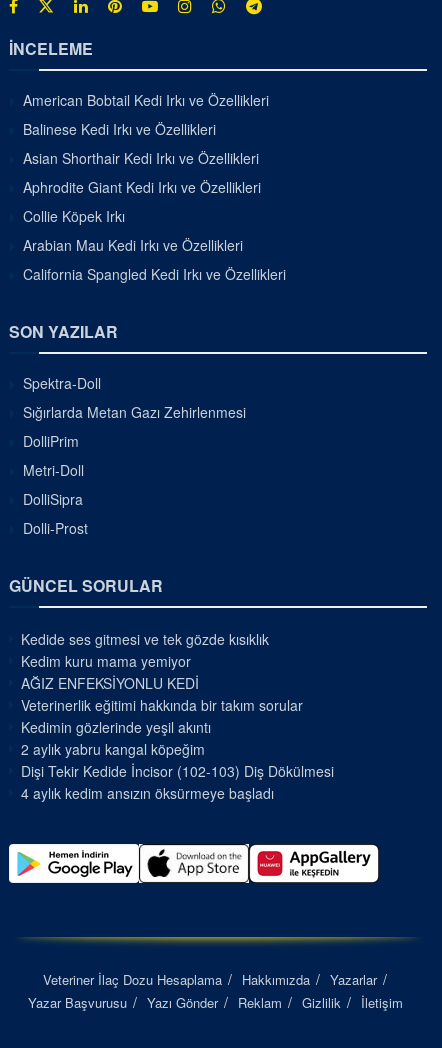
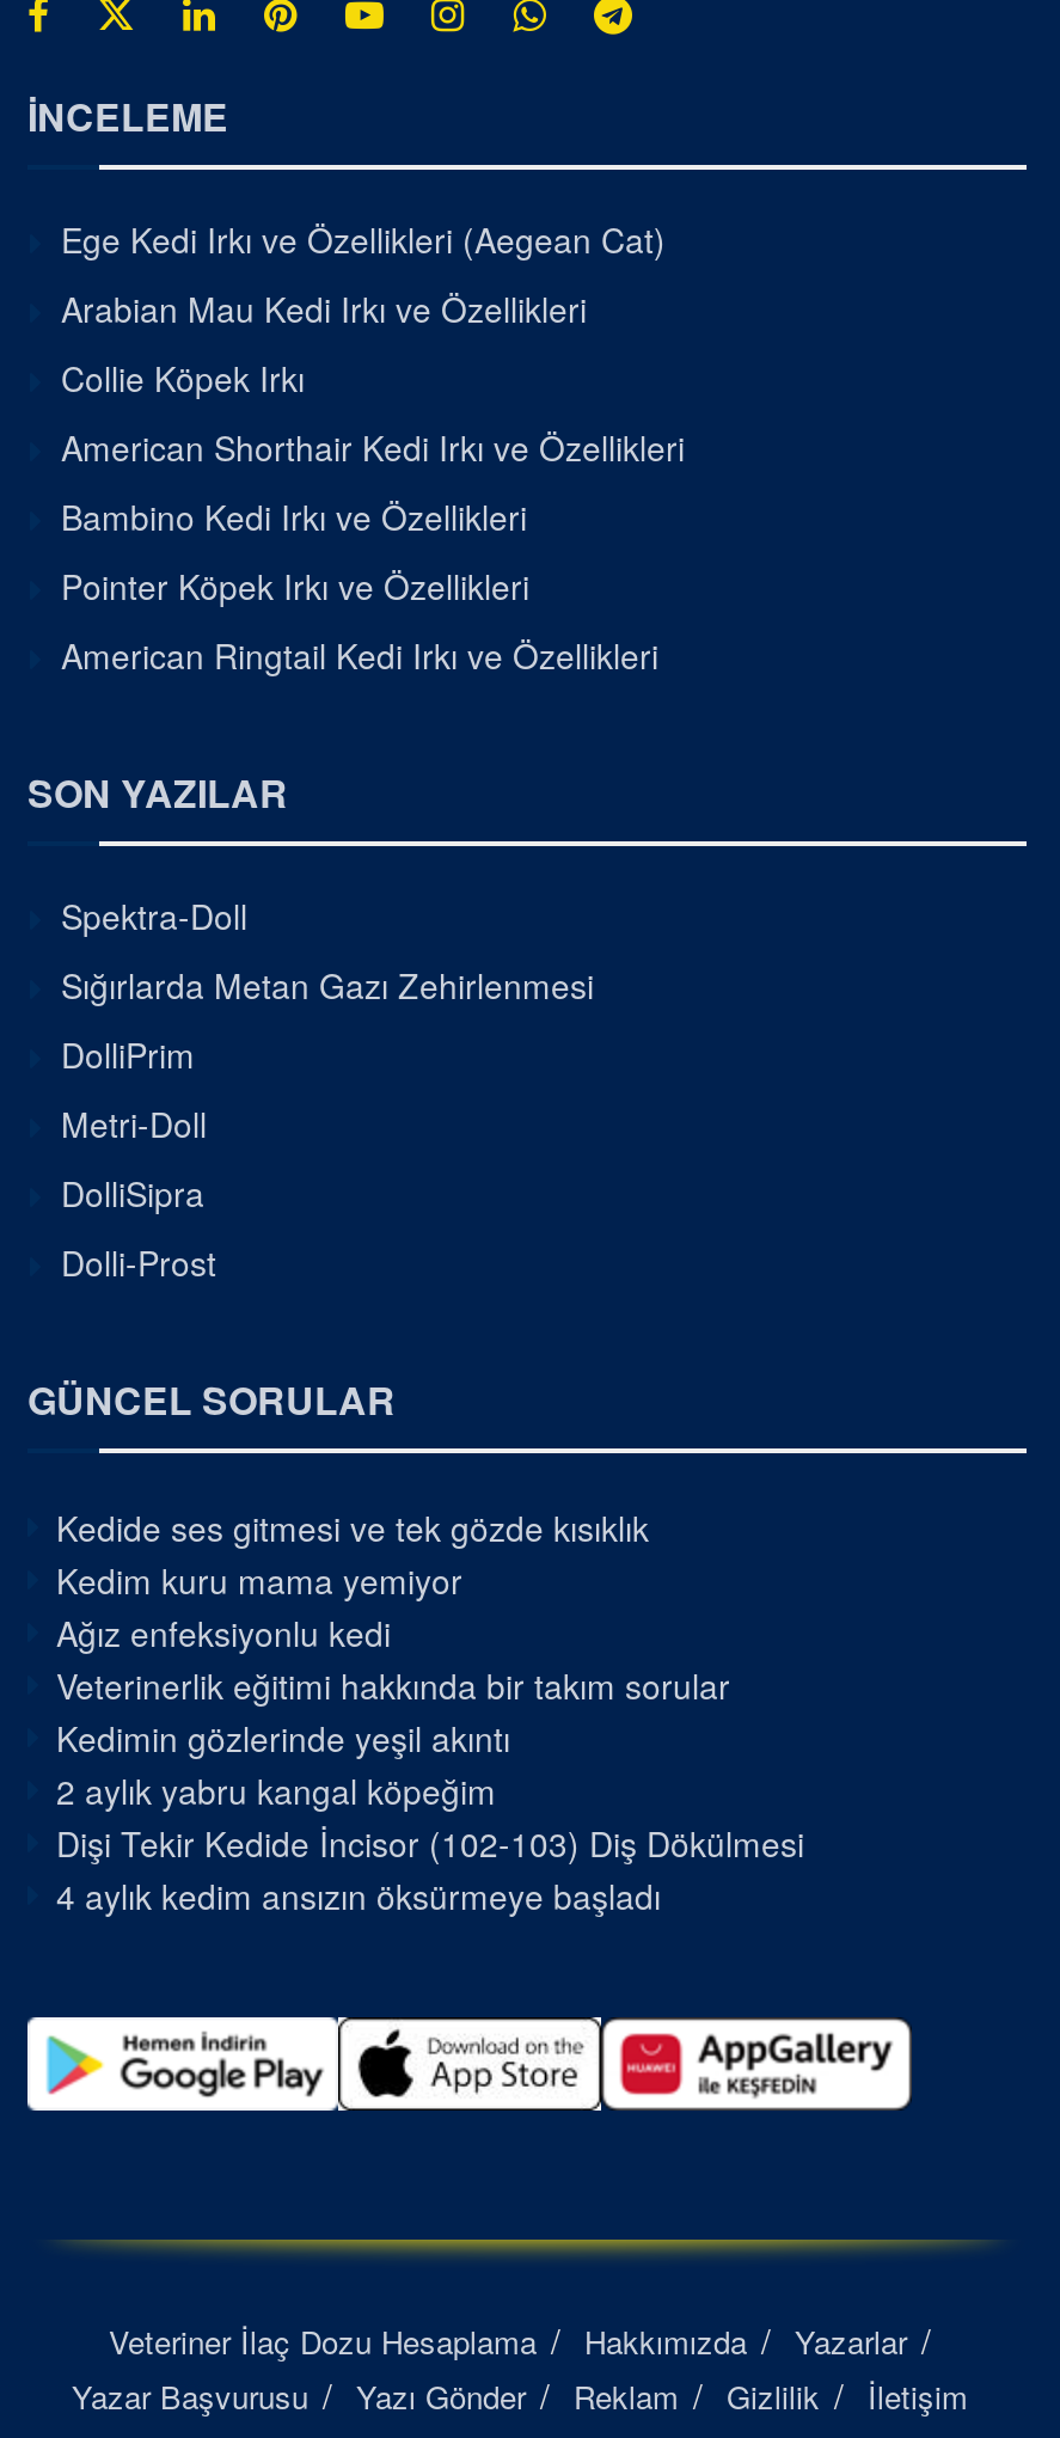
[23,90,269,197] American Bobtail Kedi Irkı ve Özellikleri | Balinese Kedi Irkı ve Özellikleri | Asian Shorthair Kedi Irkı ve Özellikleri | Aphrodite Giant Kedi Irkı ve Özellikleri -> [61,216,666,264] Ege Kedi Irkı ve Özellikleri (Aegean Cat)
moved [23,206,125,226] -> [61,355,305,403]: Collie Köpek Irkı
moved [23,235,243,255] -> [61,285,587,333]: Arabian Mau Kedi Irkı ve Özellikleri
[23,264,286,284] California Spangled Kedi Irkı ve Özellikleri -> [61,424,685,680] American Shorthair Kedi Irkı ve Özellikleri | Bambino Kedi Irkı ve Özellikleri | Pointer Köpek Irkı ve Özellikleri | American Ringtail Kedi Irkı ve Özellikleri
[21,673,199,693] AĞIZ ENFEKSİYONLU KEDİ -> [56,1610,391,1657] Ağız enfeksiyonlu kedi

